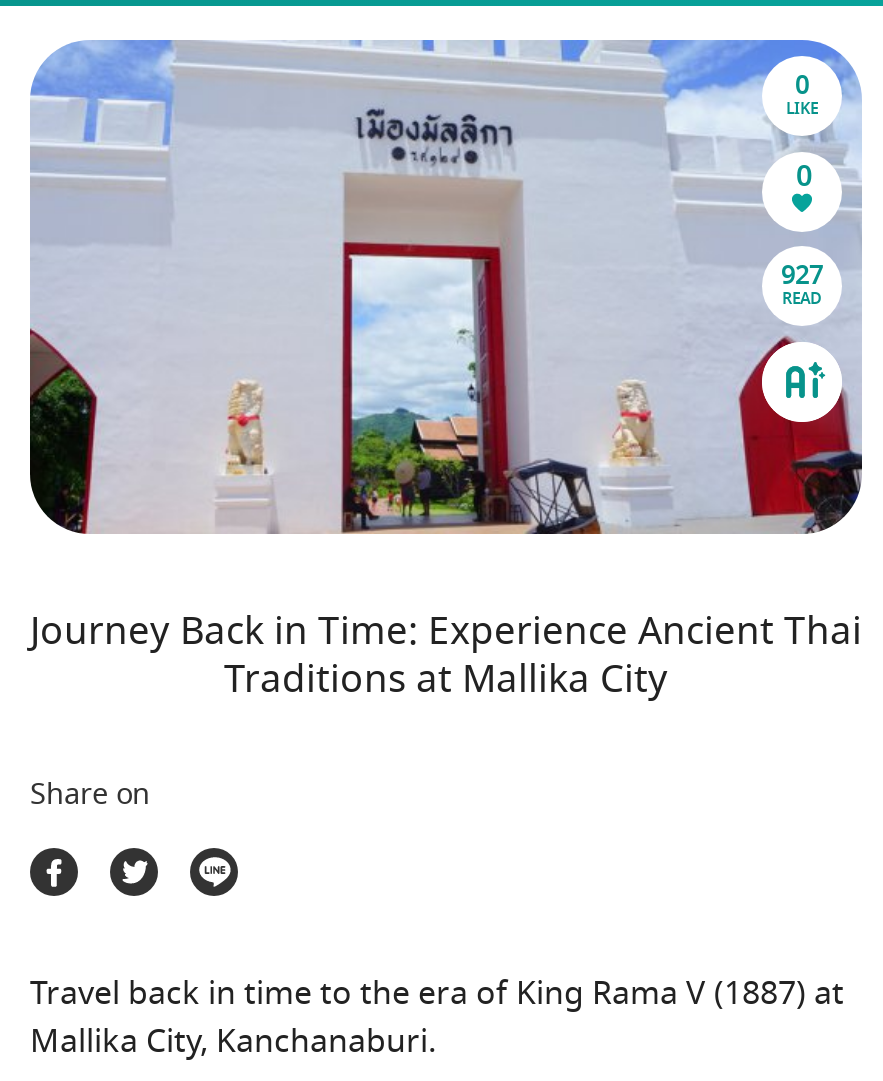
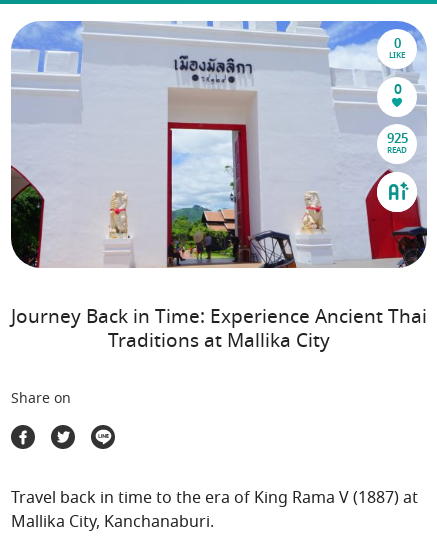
[781,256,823,294] 927 -> [386,129,407,148] 925

